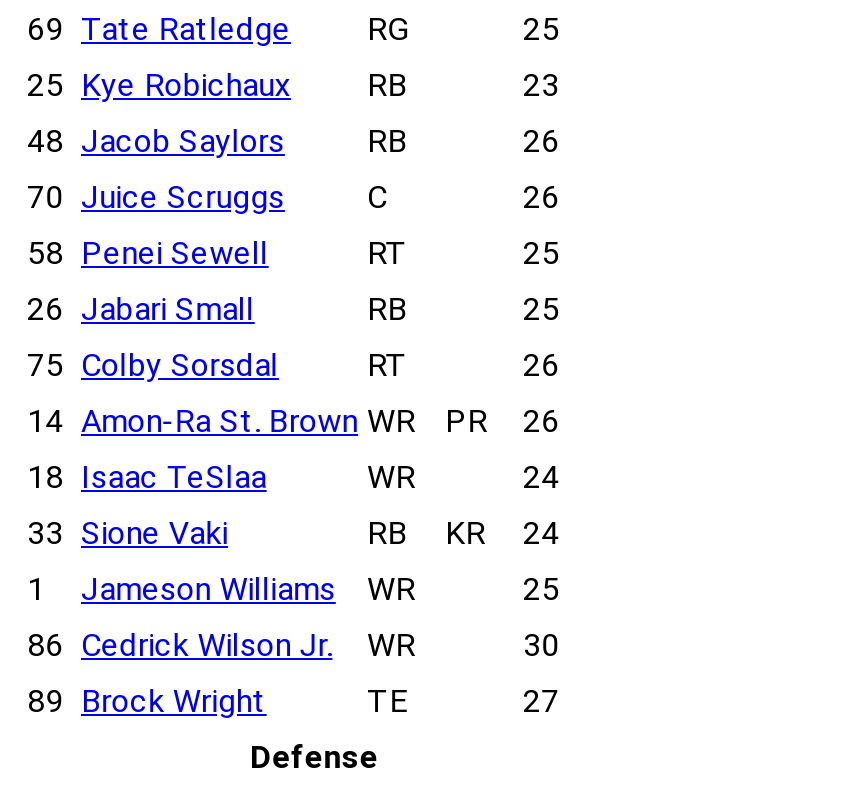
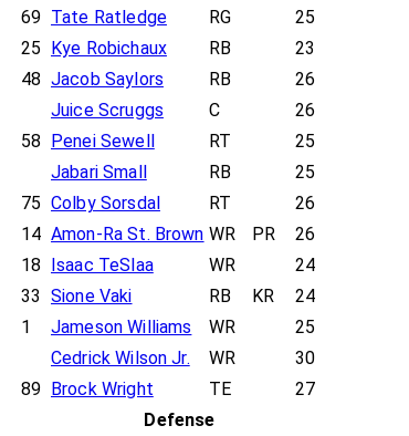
[27,178,285,216] 70 Juice Scruggs -> [51,100,164,121] Juice Scruggs
[27,290,255,328] 26 Jabari Small -> [51,162,147,183] Jabari Small
[27,626,332,664] 86 Cedrick Wilson Jr. -> [51,348,190,369] Cedrick Wilson Jr.

